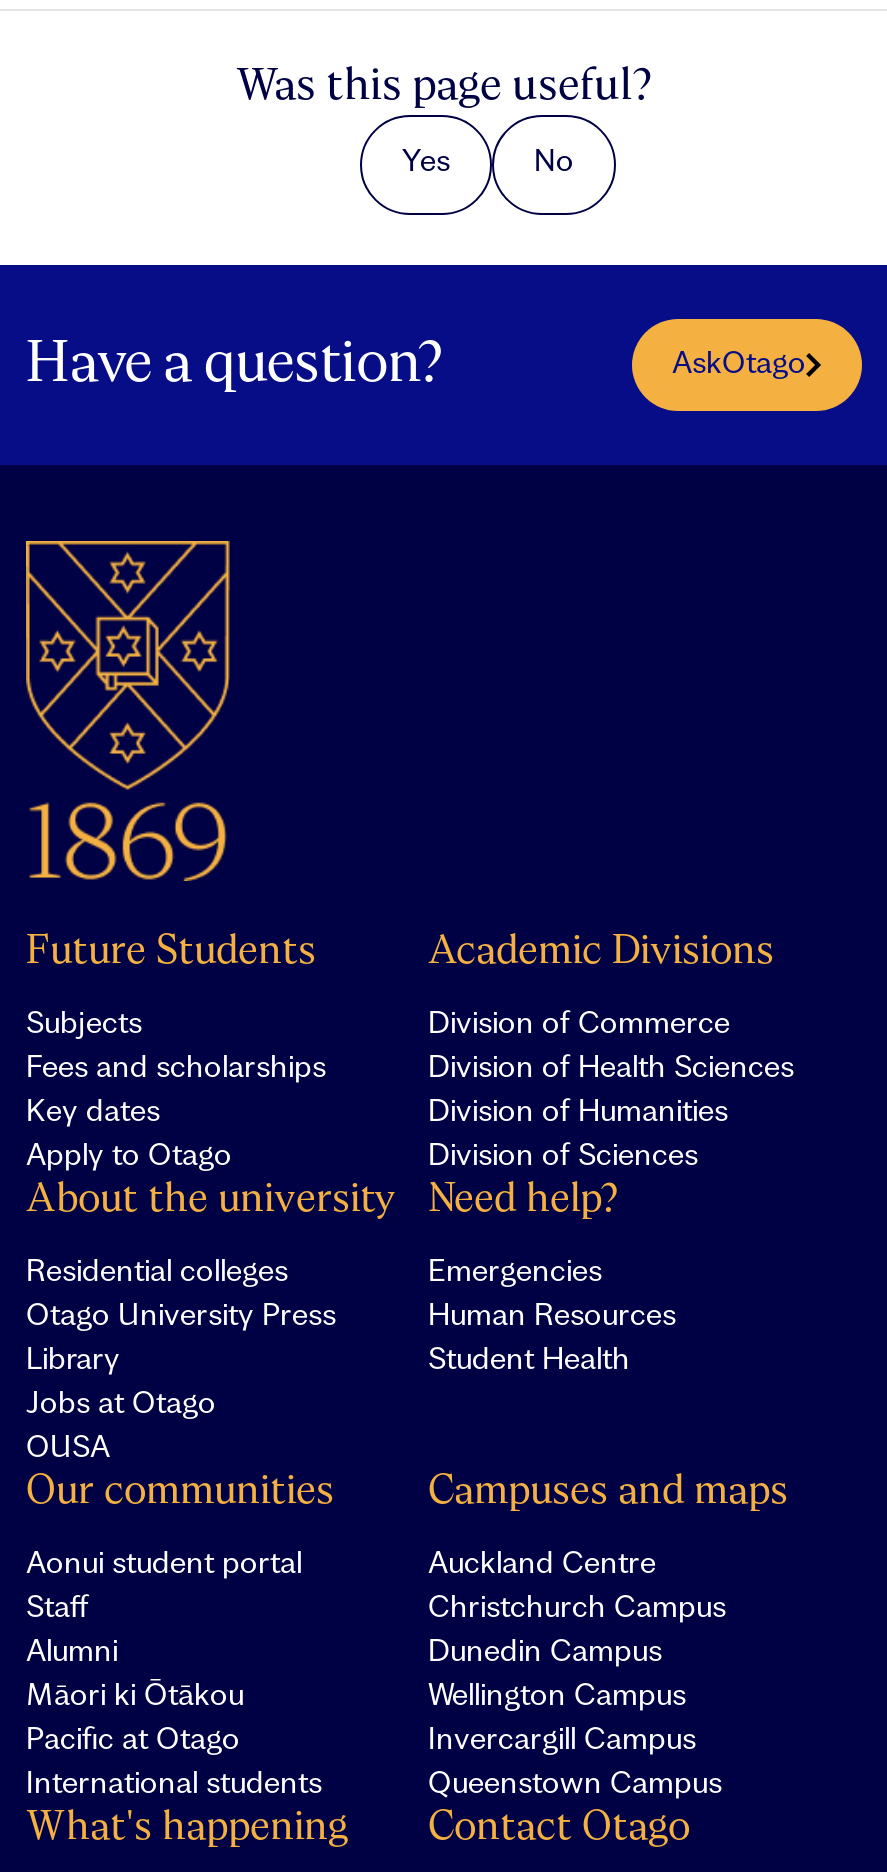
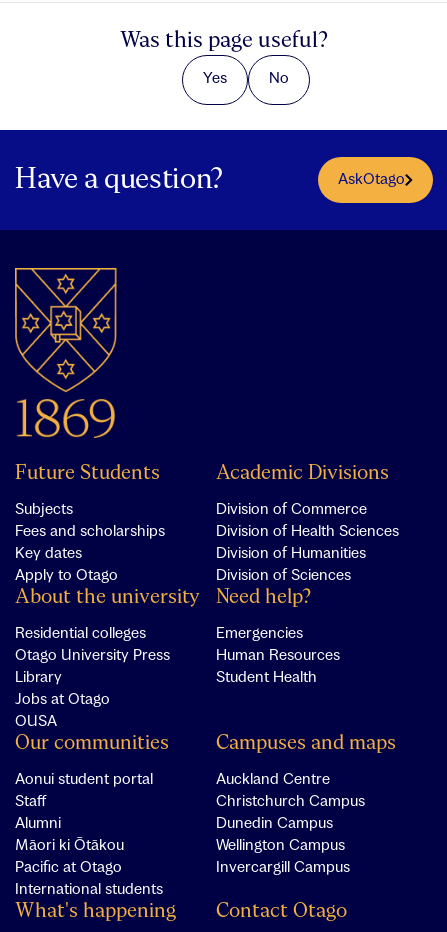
[428,1768,722,1800] Queenstown Campus -> none

